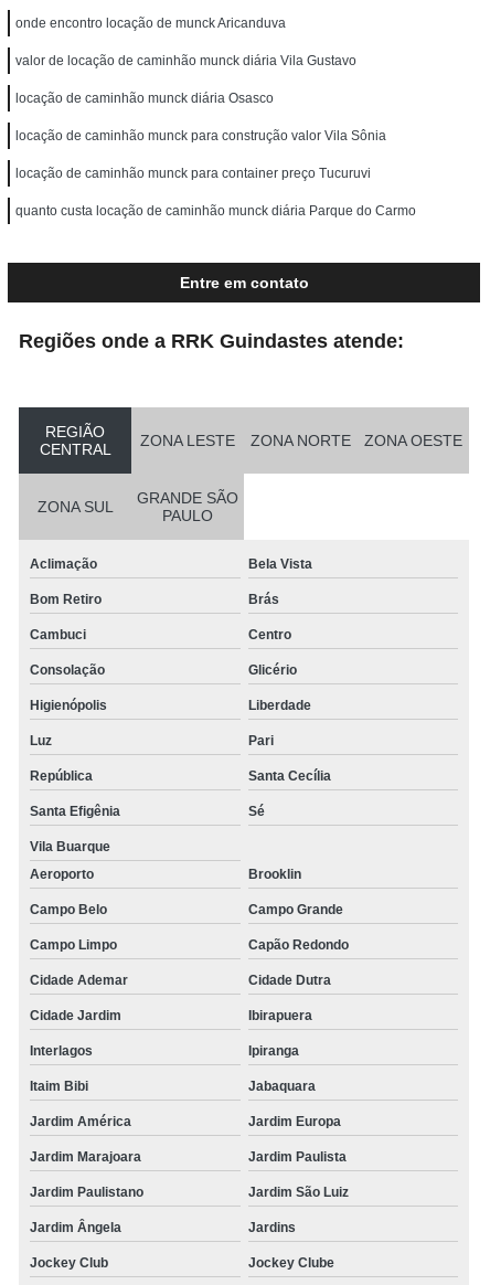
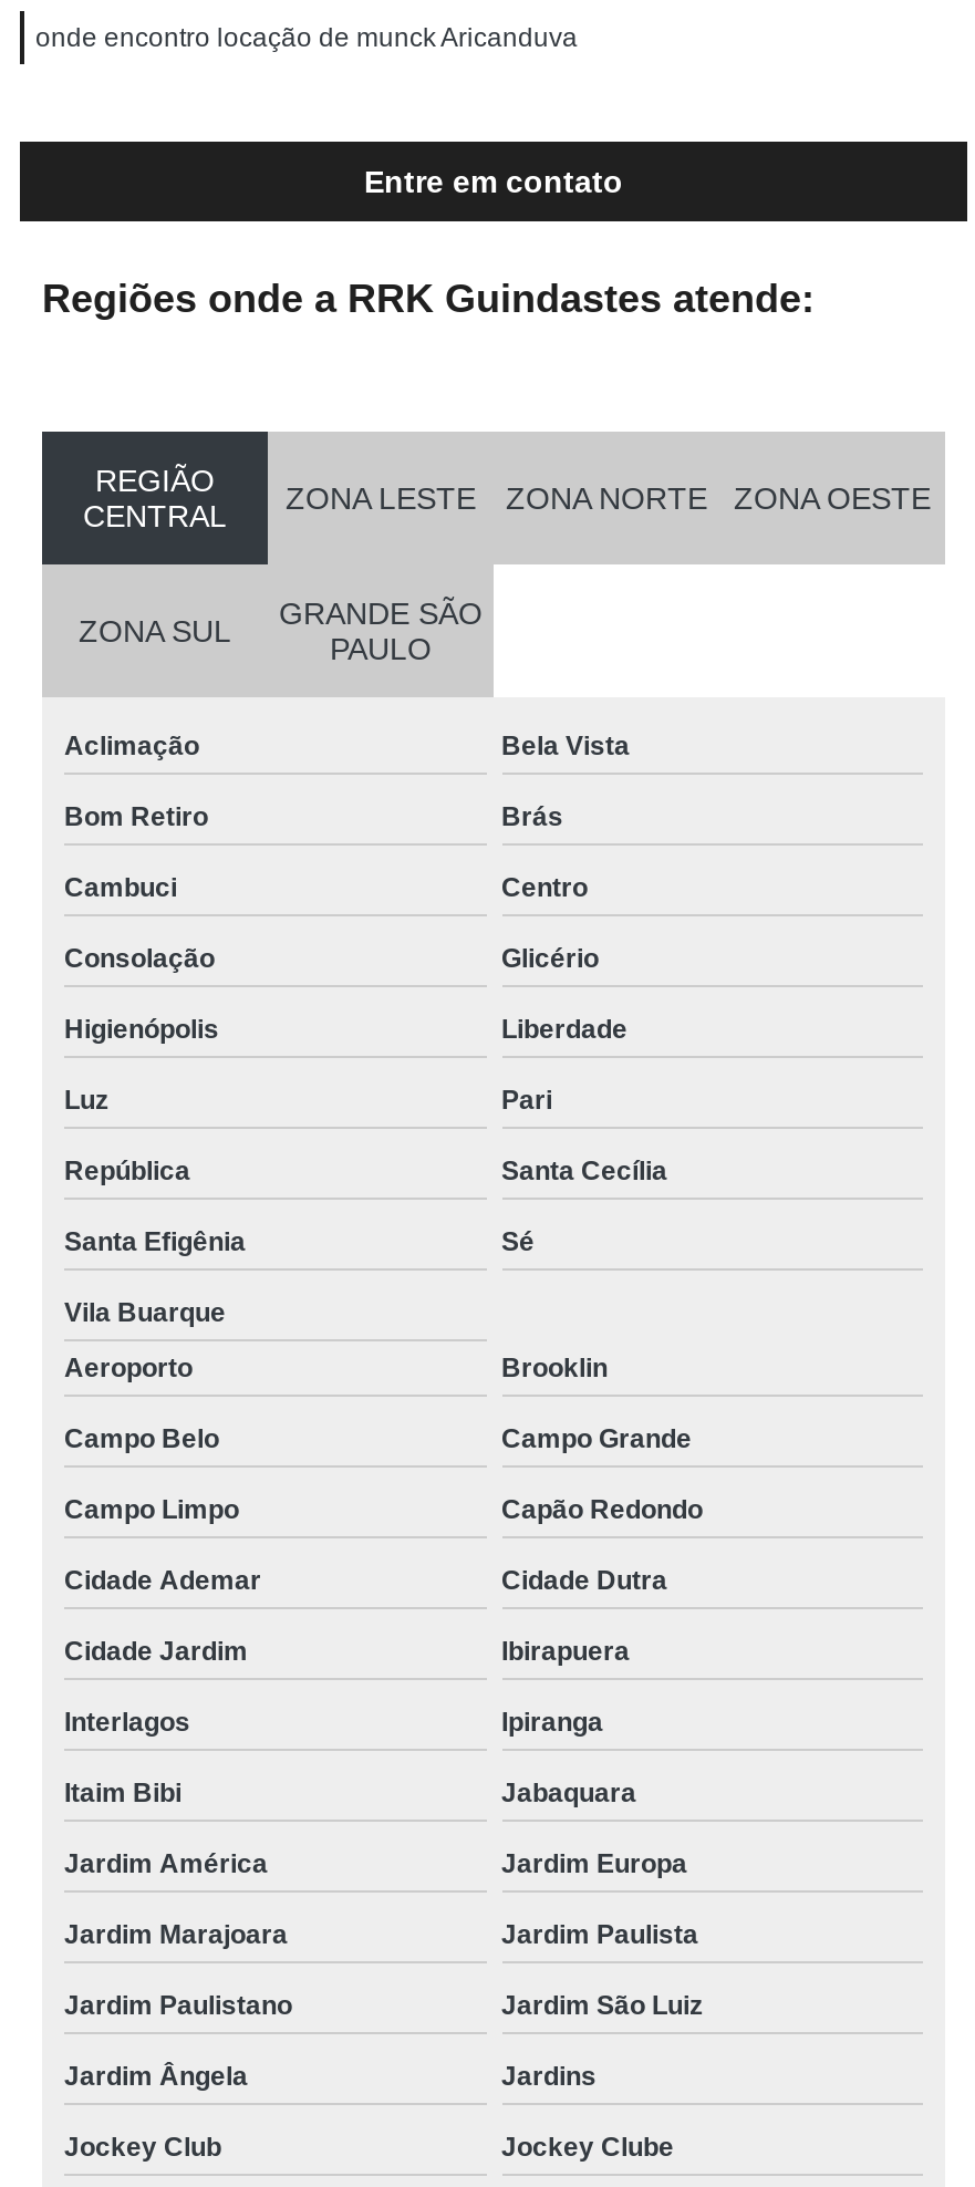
[15,53,416,219] valor de locação de caminhão munck diária Vila Gustavo | locação de caminhão munck diária Osasco | locação de caminhão munck para construção valor Vila Sônia | locação de caminhão munck para container preço Tucuruvi | quanto custa locação de caminhão munck diária Parque do Carmo -> none

